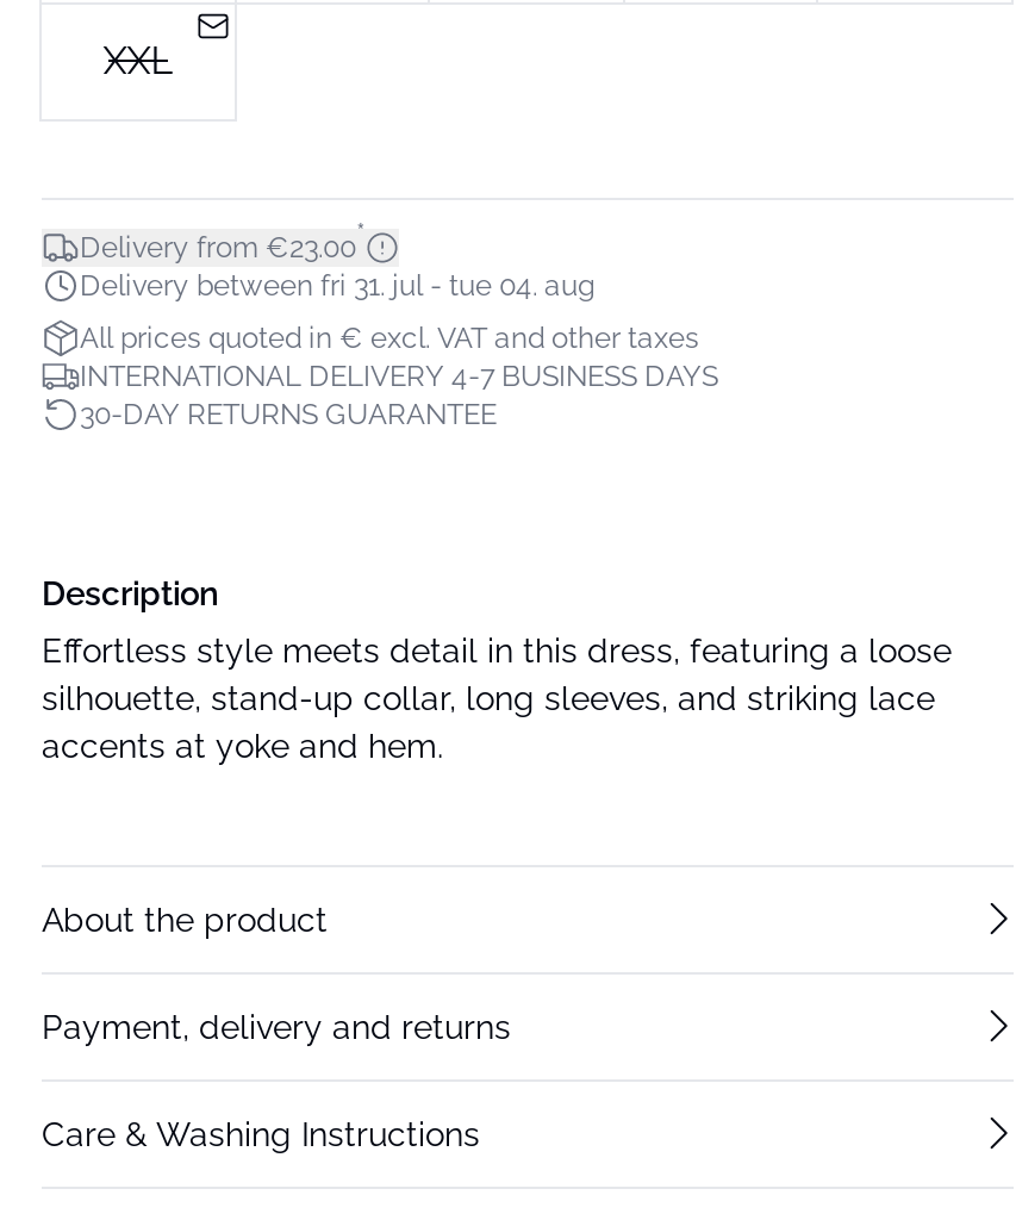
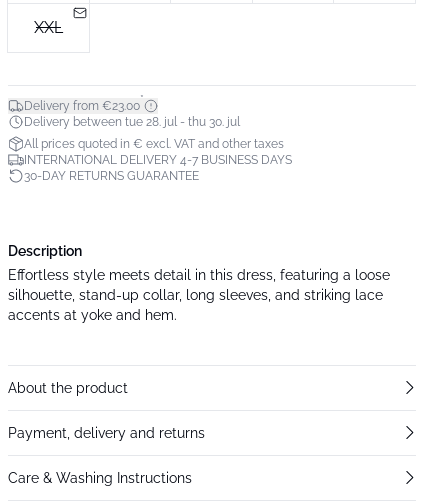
[80,268,594,301] Delivery between fri 31. jul - tue 04. aug -> [24,114,240,128] Delivery between tue 28. jul - thu 30. jul

